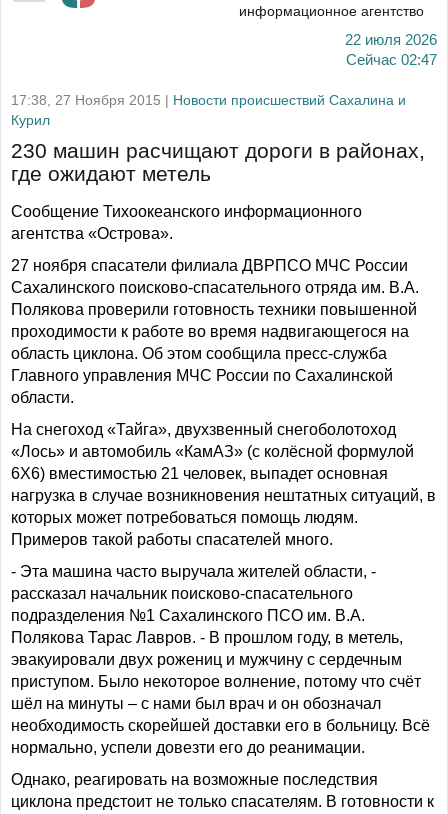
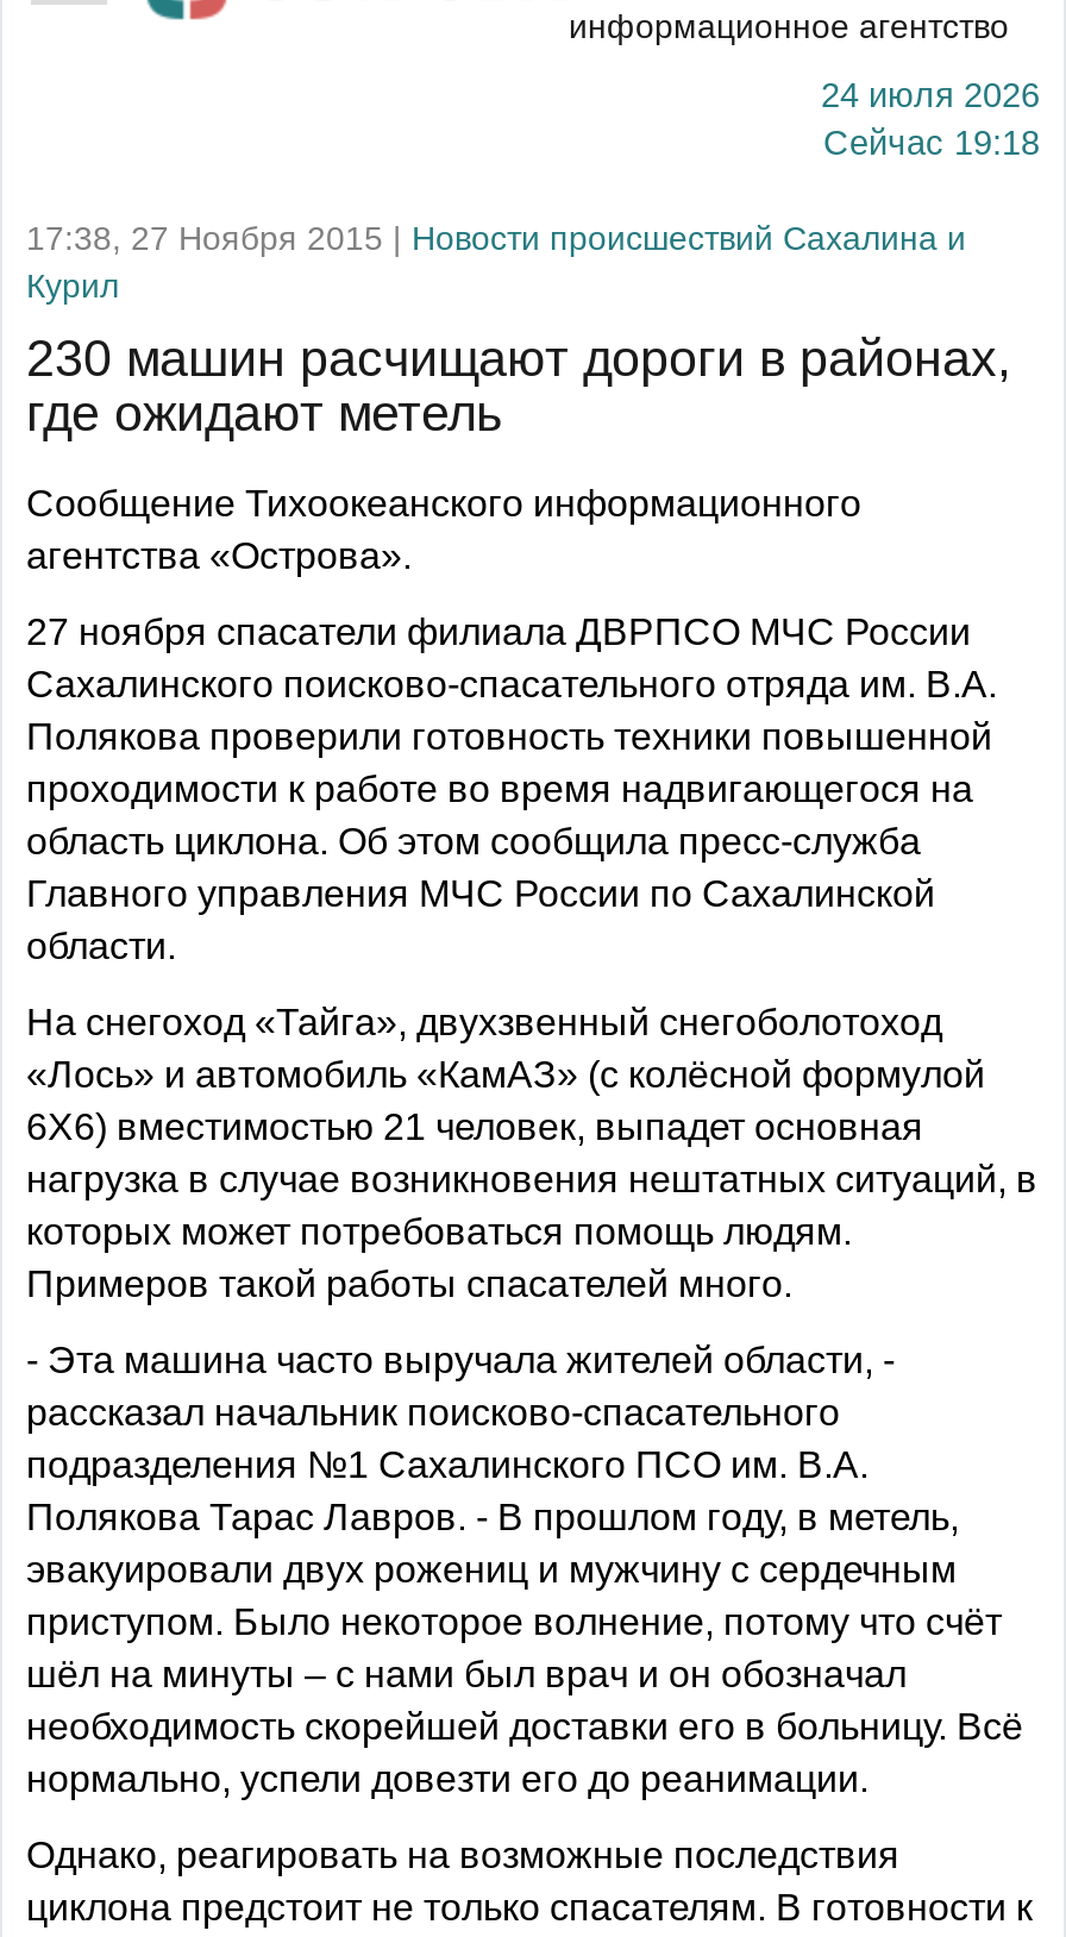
[345,32,437,48] 22 июля 2026 -> [821,76,1040,114] 24 июля 2026
[346,52,437,68] Сейчас 02:47 -> [823,124,1040,162] Сейчас 19:18

